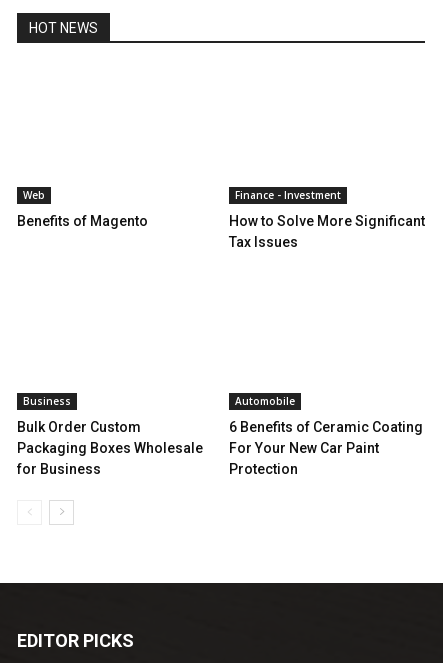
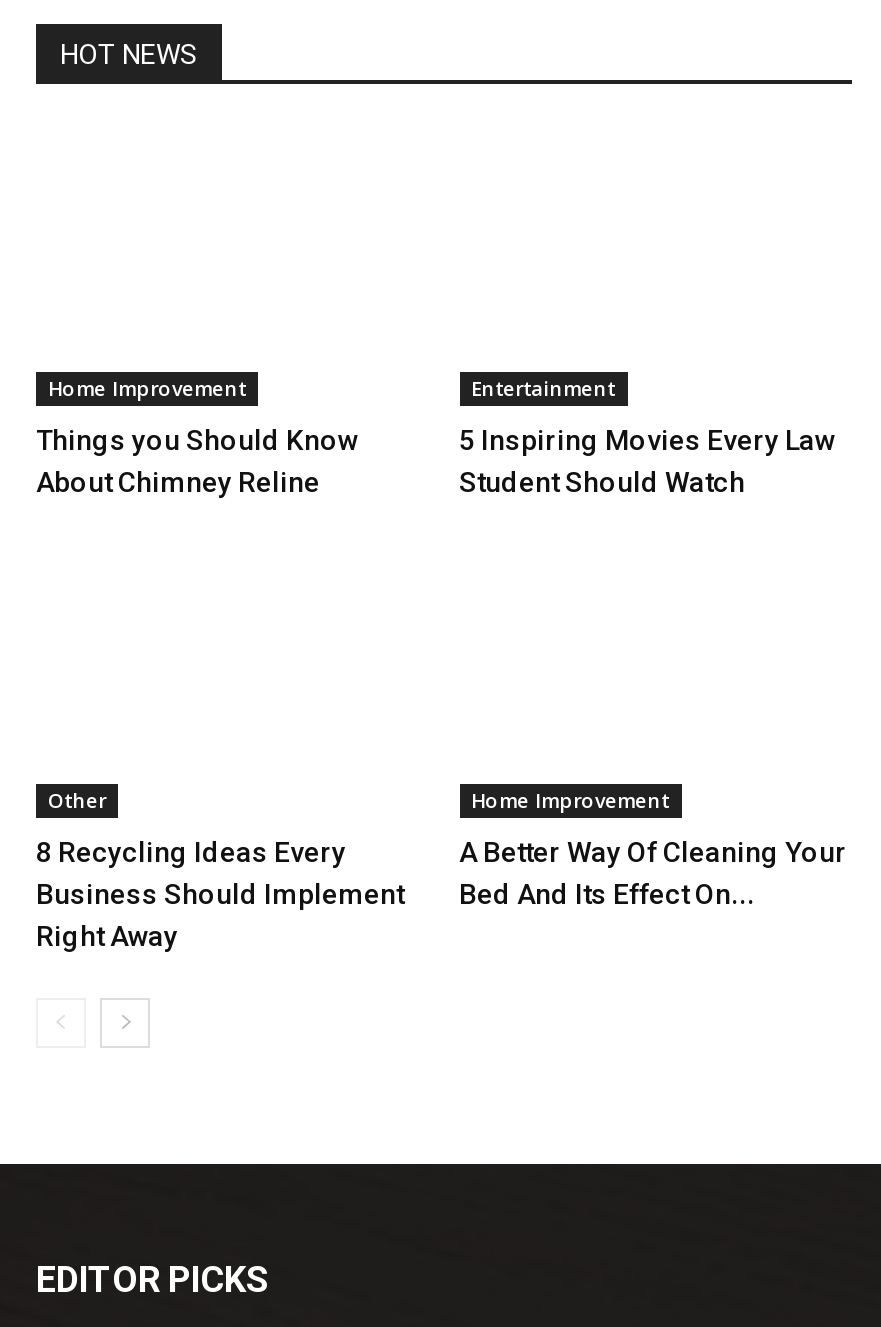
[23,188,45,202] Web -> [48,373,246,401] Home Improvement
[234,188,340,202] Finance - Investment -> [471,373,615,401] Entertainment
[17,213,148,229] Benefits of Magento -> [36,423,358,497] Things you Should Know | About Chimney Reline
[228,213,424,250] How to Solve More Significant | Tax Issues -> [459,423,835,497] 5 Inspiring Movies Every Law | Student Should Watch
[23,394,71,408] Business -> [48,786,106,814] Other
[234,394,294,408] Automobile -> [471,786,669,814] Home Improvement
[17,419,203,477] Bulk Order Custom | Packaging Boxes Wholesale | for Business -> [36,836,404,952] 8 Recycling Ideas Every | Business Should Implement | Right Away
[228,419,422,477] 6 Benefits of Ceramic Coating | For Your New Car Paint | Protection -> [459,836,847,910] A Better Way Of Cleaning Your | Bed And Its Effect On...

